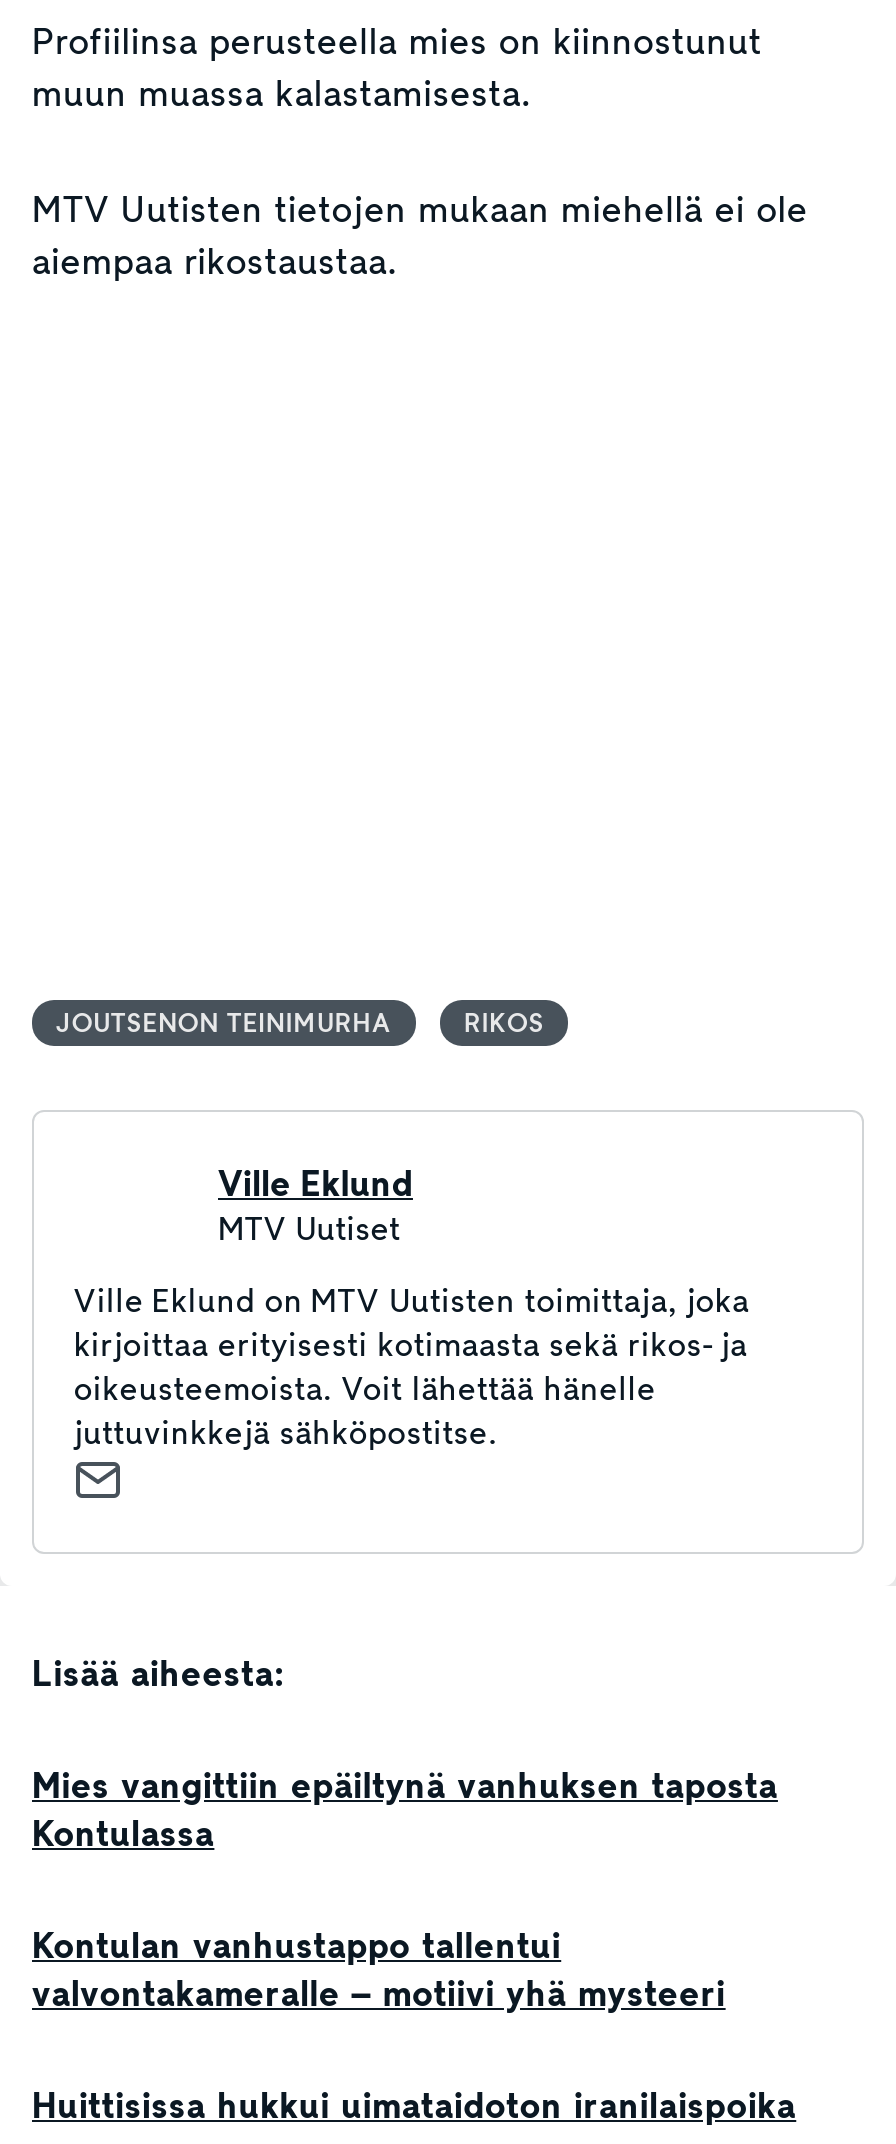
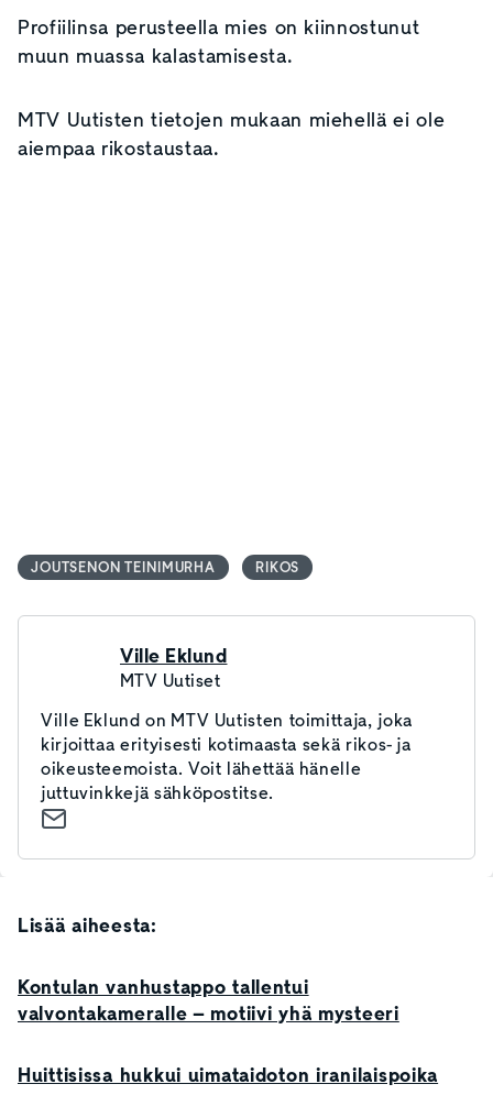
[32,1762,778,1858] Mies vangittiin epäiltynä vanhuksen taposta | Kontulassa -> none

